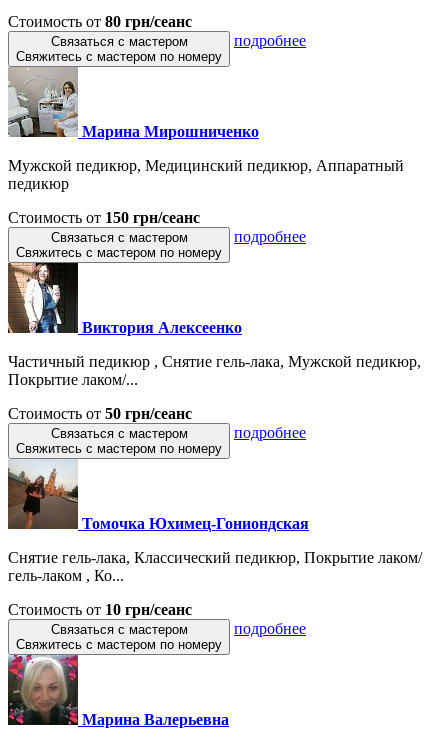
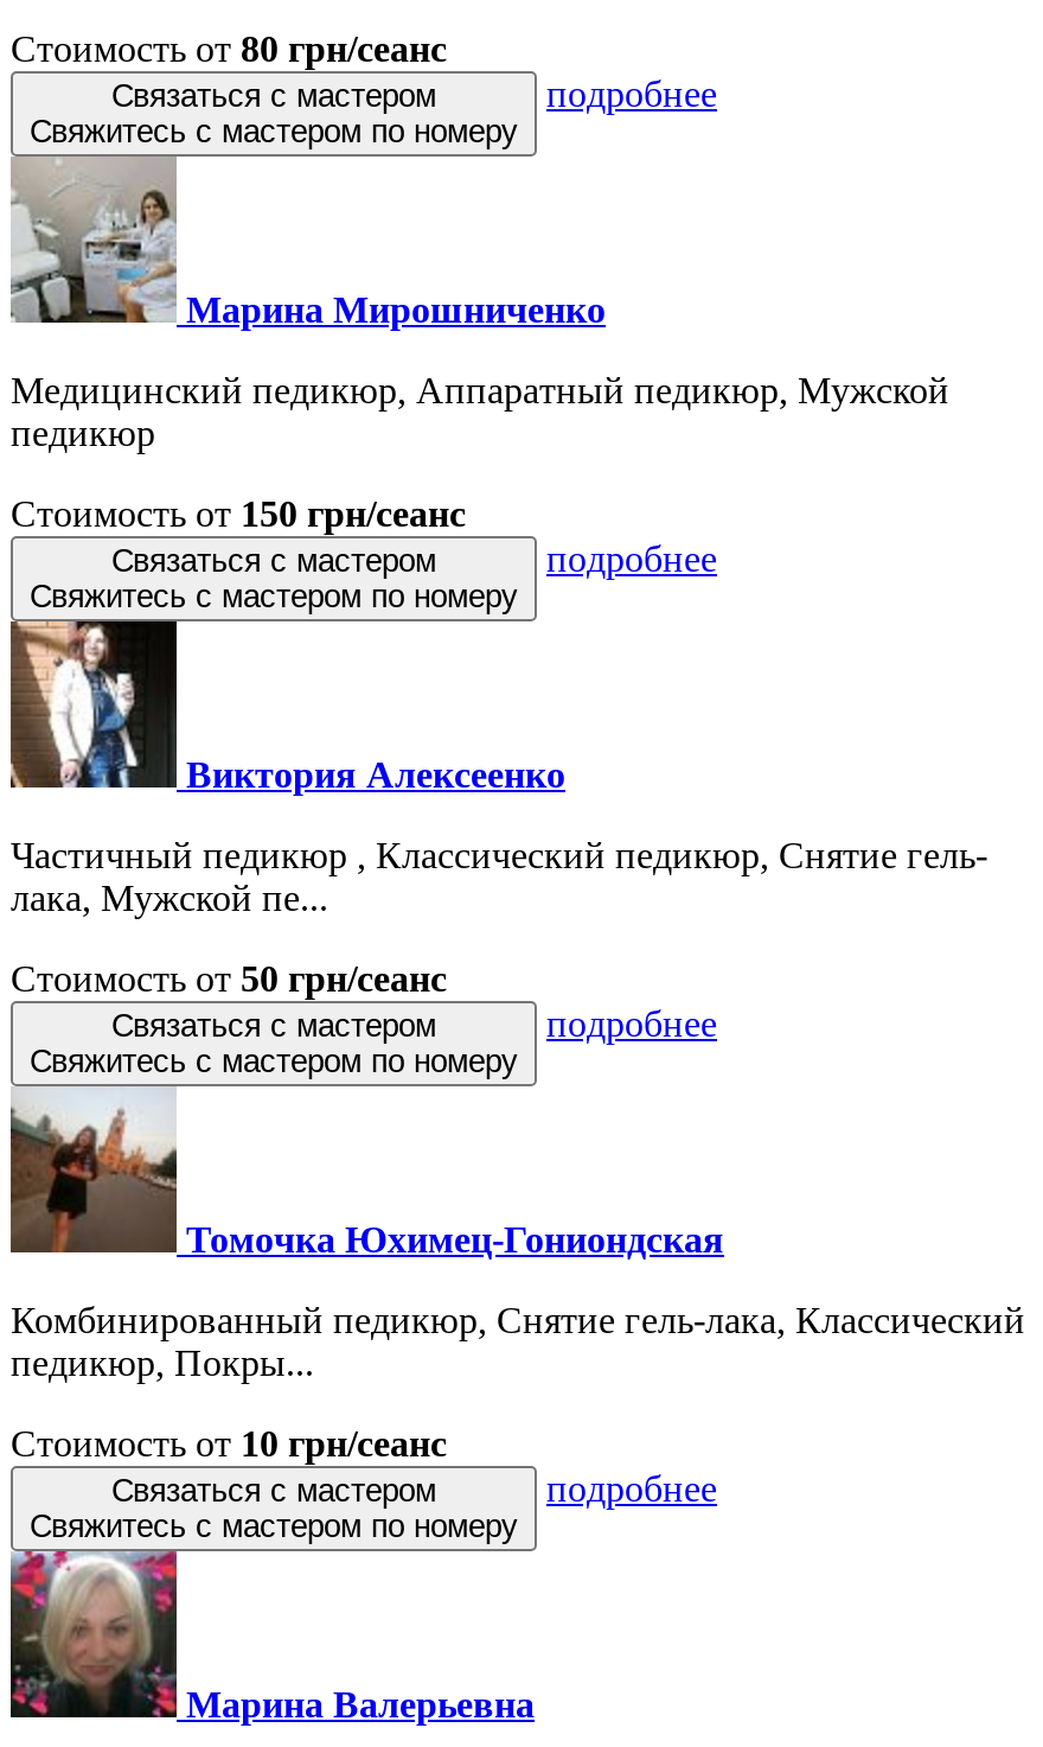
[8,157,404,174] Мужской педикюр, Медицинский педикюр, Аппаратный -> [11,370,949,410] Медицинский педикюр, Аппаратный педикюр, Мужской
[8,353,421,388] Частичный педикюр , Снятие гель-лака, Мужской педикюр, | Покрытие лаком/... -> [11,835,987,918] Частичный педикюр , Классический педикюр, Снятие гель- | лака, Мужской пе...
[8,549,422,584] Снятие гель-лака, Классический педикюр, Покрытие лаком/ | гель-лаком , Ко... -> [11,1300,1025,1383] Комбинированный педикюр, Снятие гель-лака, Классический | педикюр, Покры...

